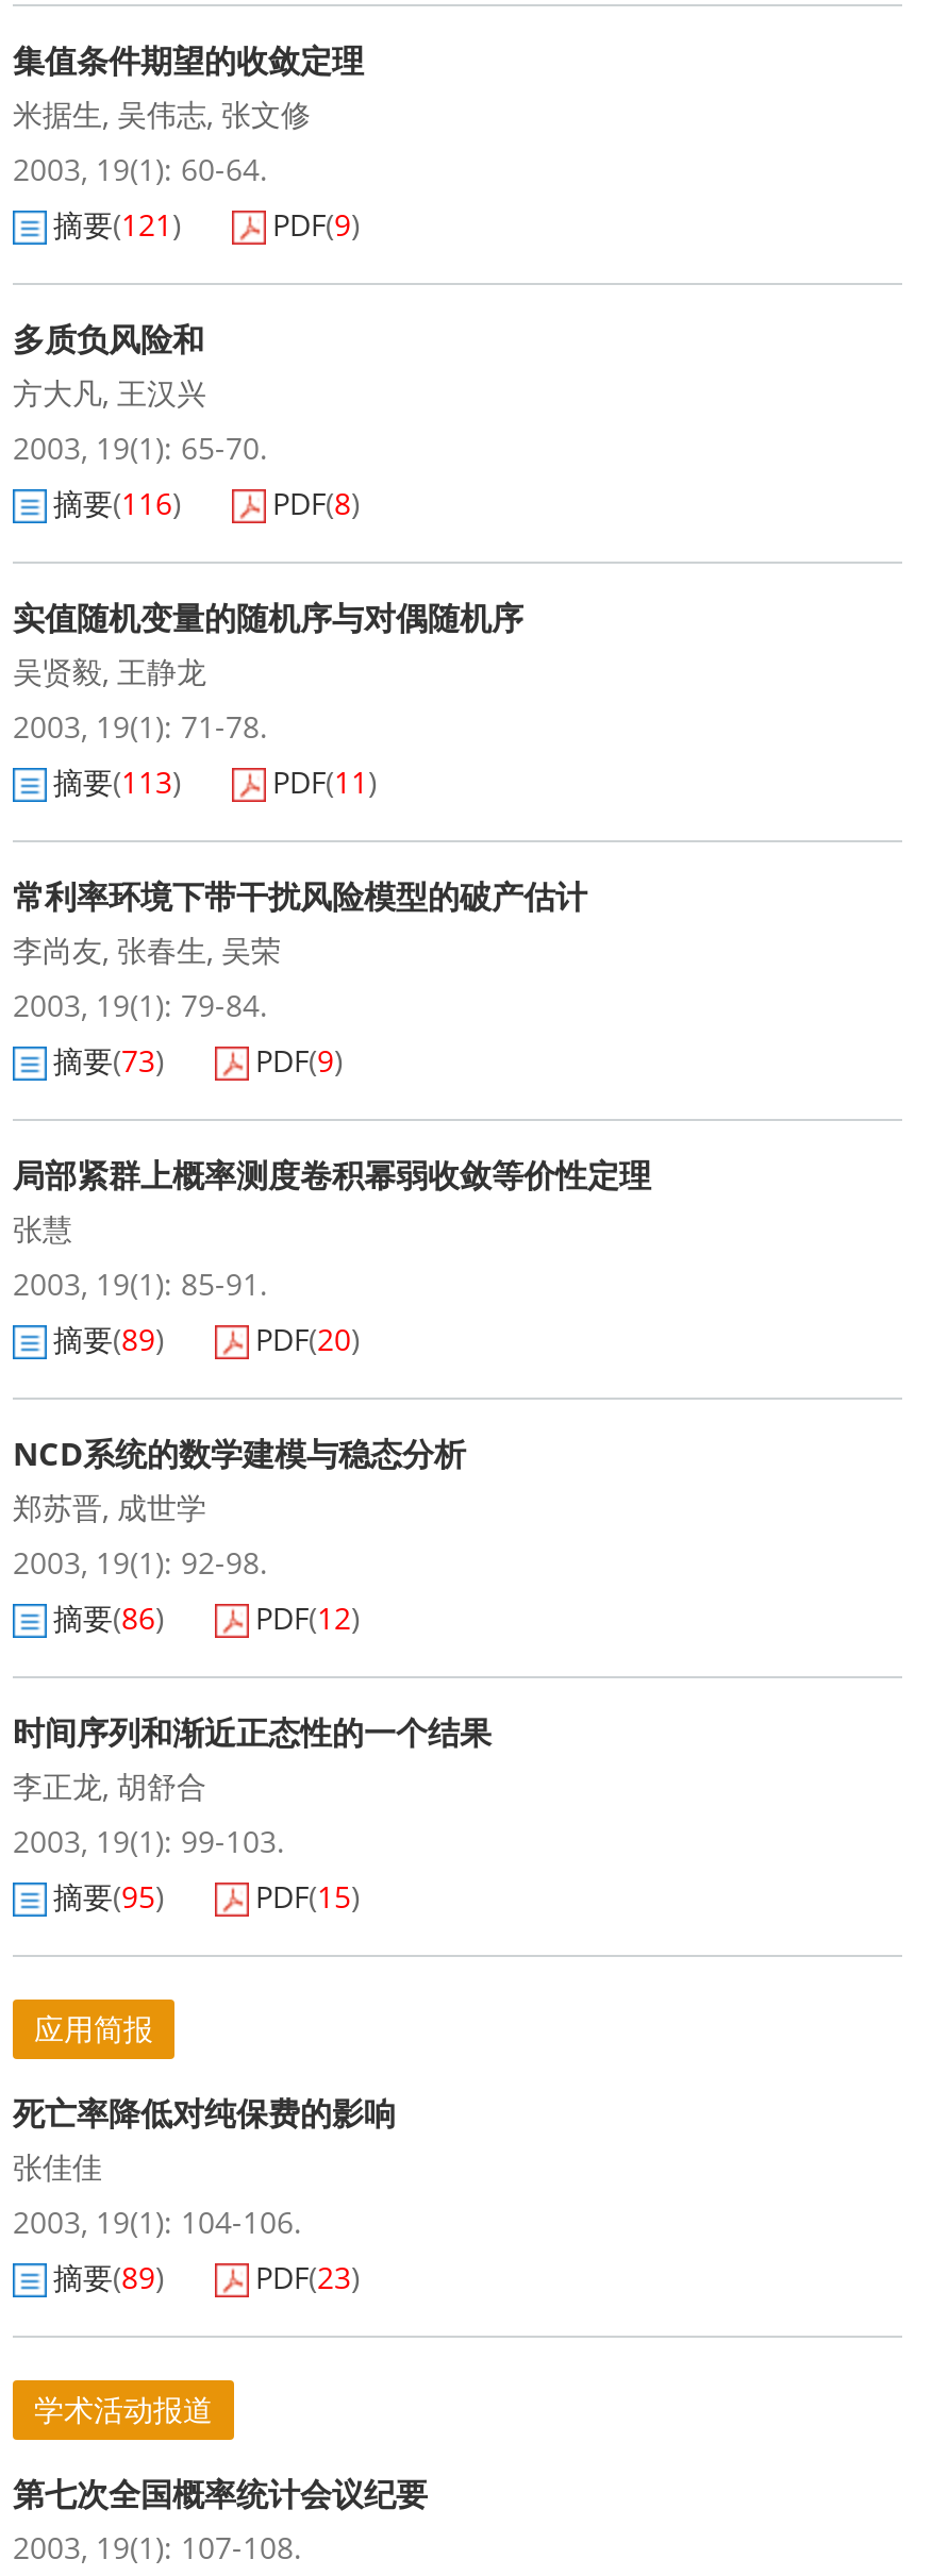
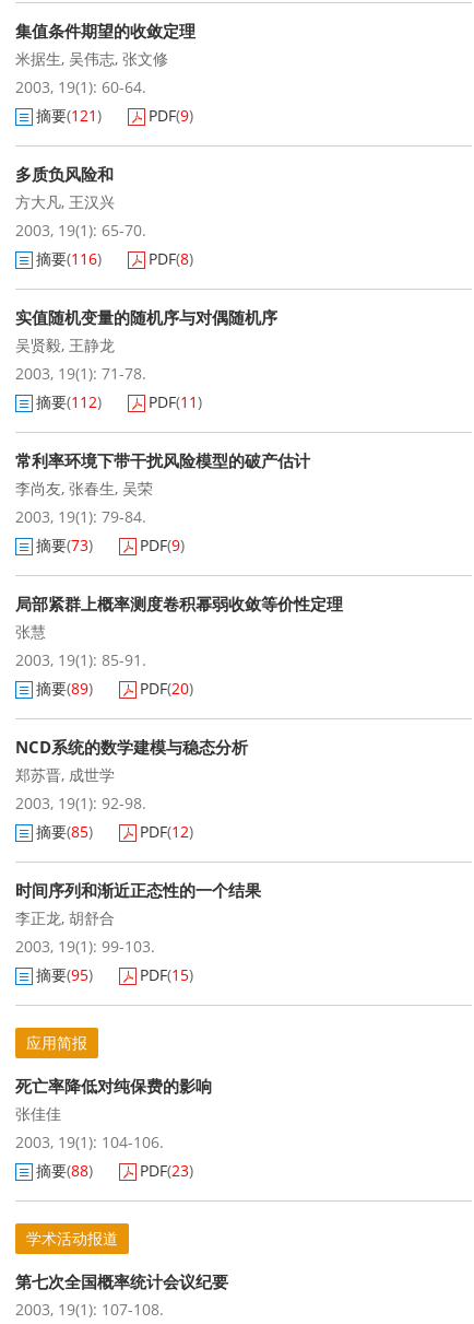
[53,762,181,802] 摘要(113) -> [36,391,102,412] 摘要(112)
[53,1598,164,1638] 摘要(86) -> [36,821,93,842] 摘要(85)
[53,2257,164,2297] 摘要(89) -> [36,1160,93,1181] 摘要(88)

